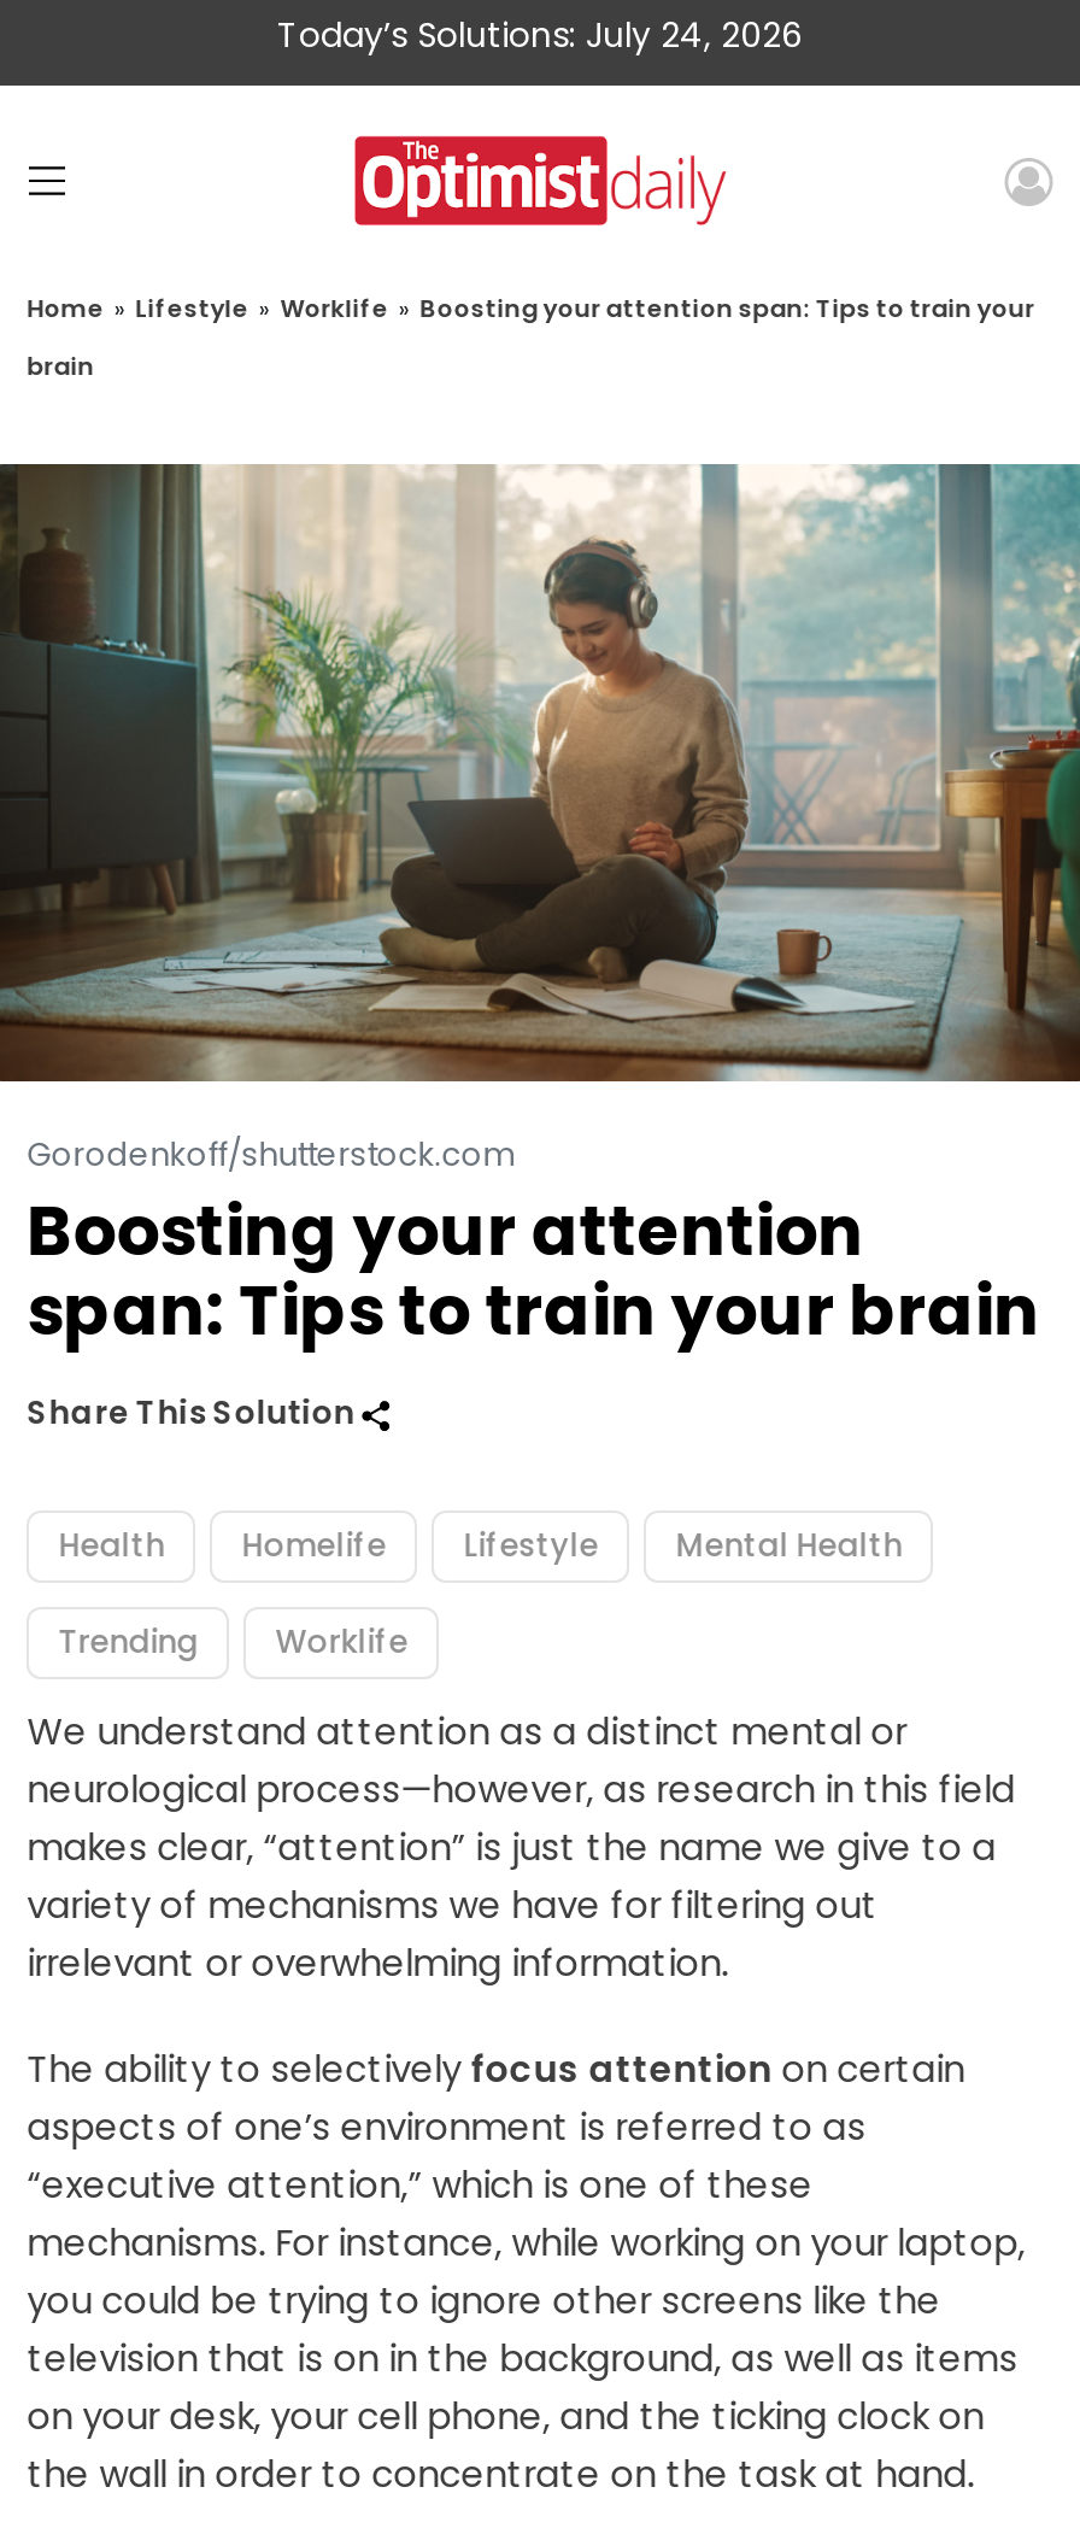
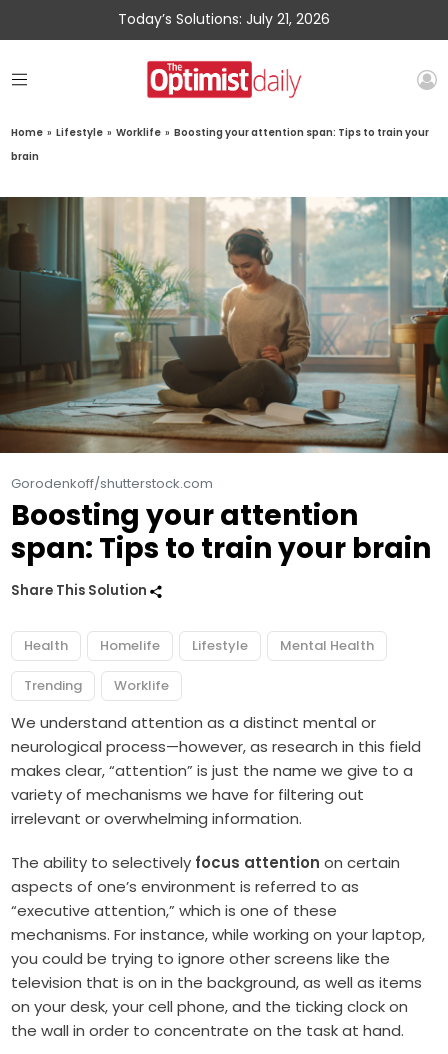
[277,11,803,59] Today’s Solutions: July 24, 2026 -> [118,9,330,29] Today’s Solutions: July 21, 2026

